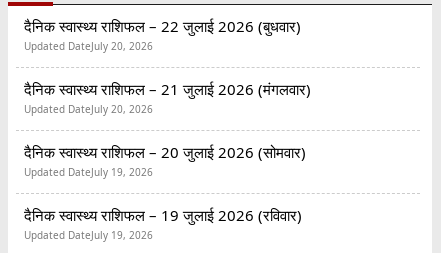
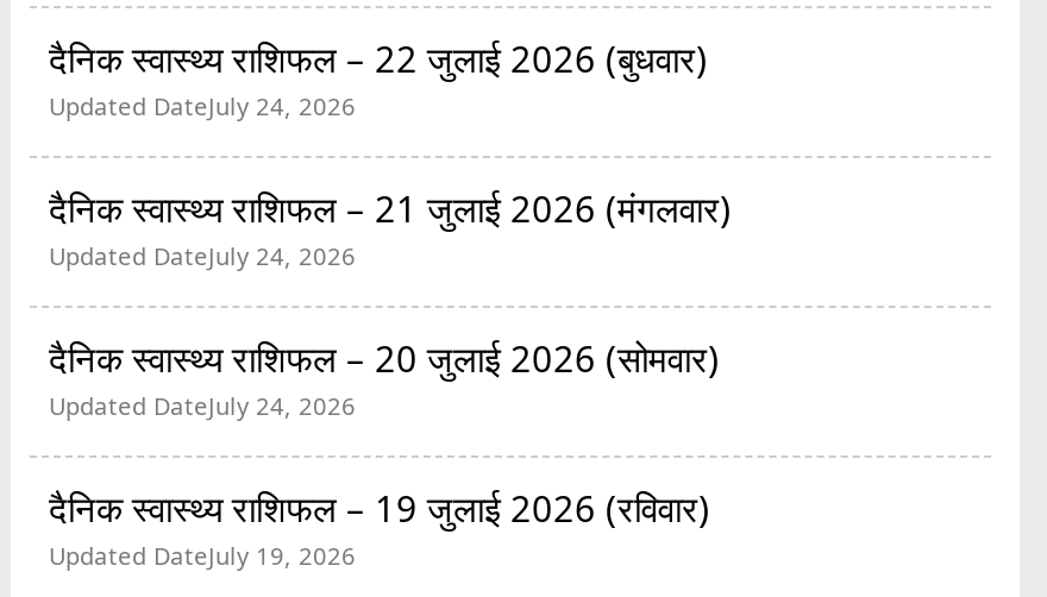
[24,39,153,53] Updated DateJuly 20, 2026 -> [49,88,356,122] Updated DateJuly 24, 2026
[24,102,153,116] Updated DateJuly 20, 2026 -> [49,238,356,271] Updated DateJuly 24, 2026
[24,165,153,179] Updated DateJuly 19, 2026 -> [49,388,356,421] Updated DateJuly 24, 2026

